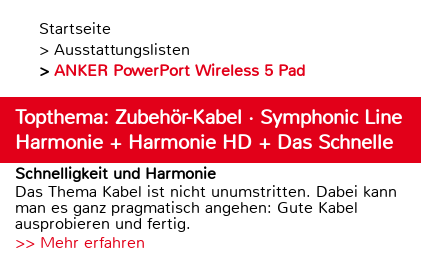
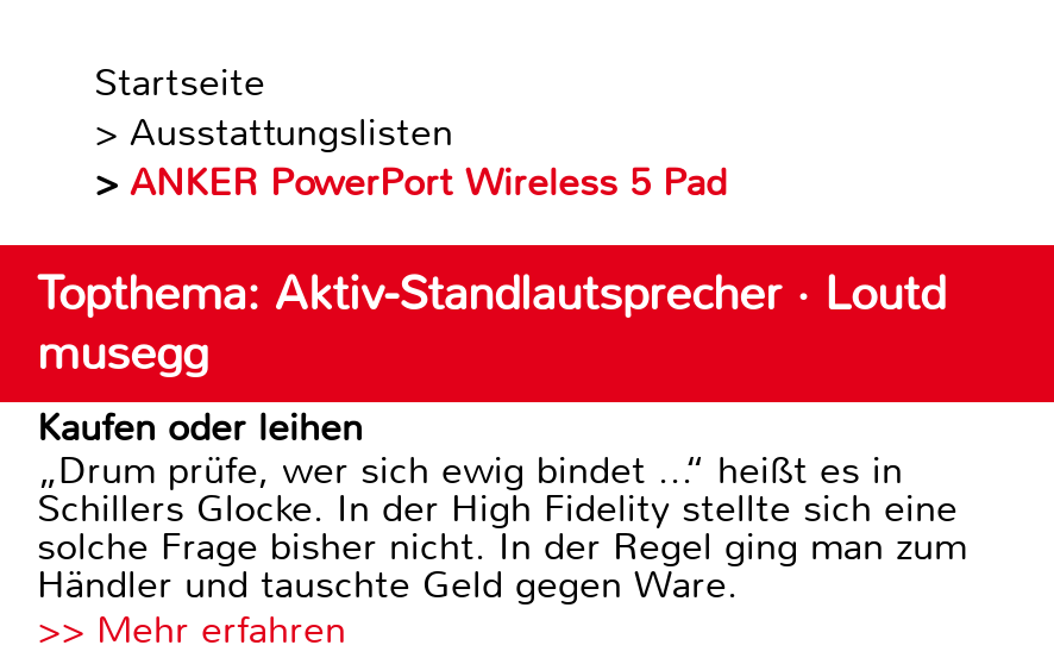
[15,105,402,234] Topthema: Zubehör-Kabel · Symphonic Line | Harmonie + Harmonie HD + Das Schnelle | Schnelligkeit und Harmonie | Das Thema Kabel ist nicht unumstritten. Dabei kann | man es ganz pragmatisch angehen: Gute Kabel | ausprobieren und fertig. -> [37,264,967,609] Topthema: Aktiv-Standlautsprecher · Loutd | musegg | Kaufen oder leihen | „Drum prüfe, wer sich ewig bindet ...“ heißt es in | Schillers Glocke. In der High Fidelity stellte sich eine | solche Frage bisher nicht. In der Regel ging man zum | Händler und tauschte Geld gegen Ware.

